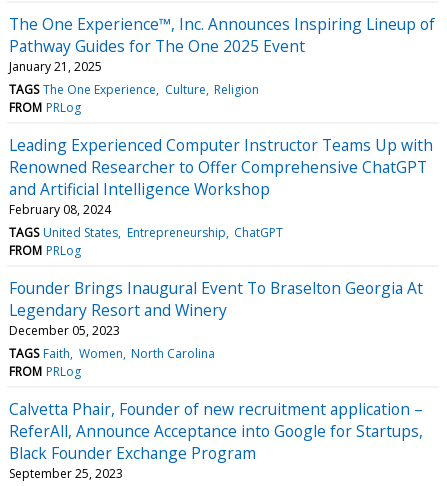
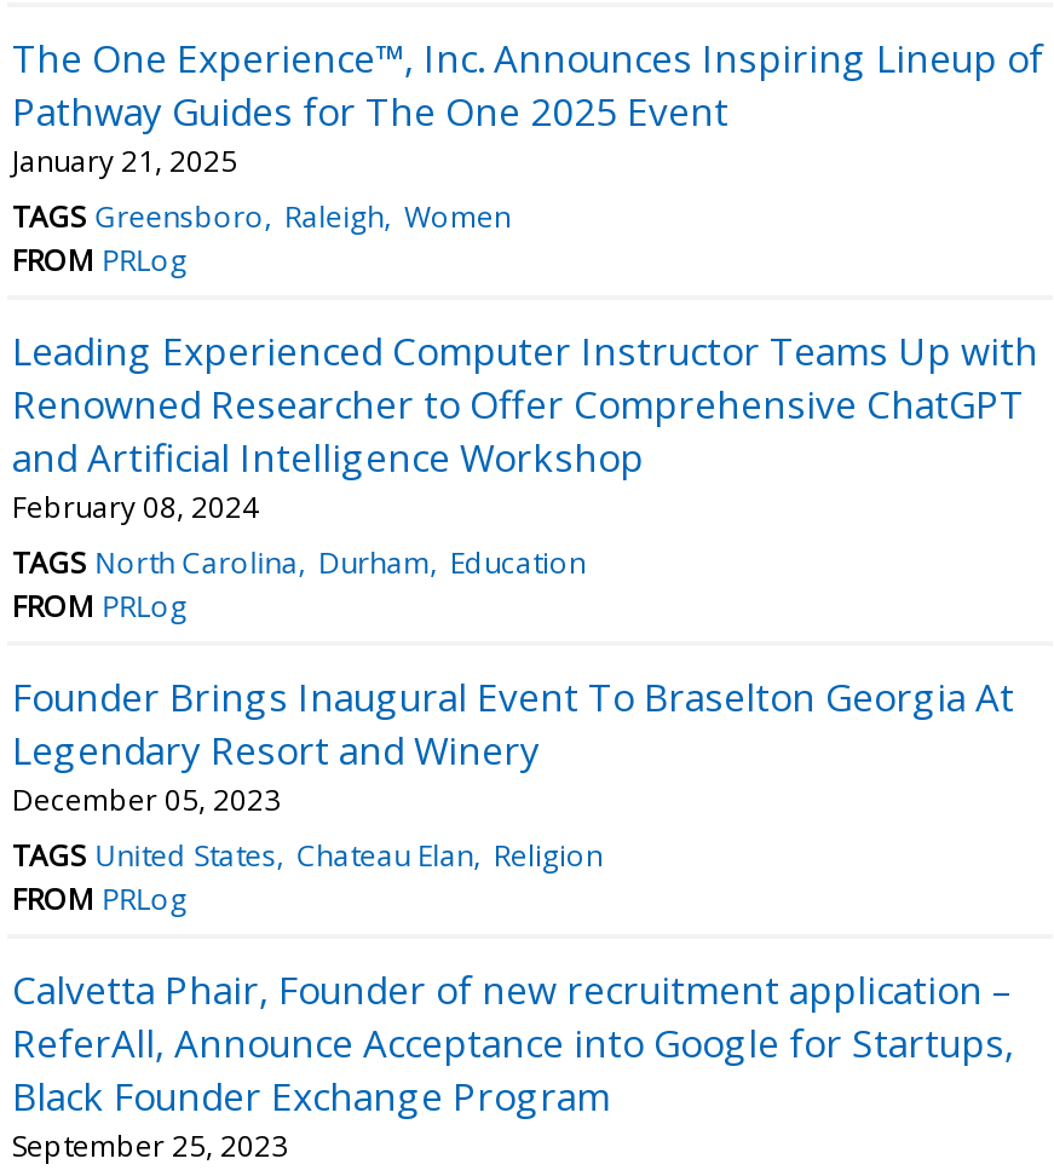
[9,81,259,98] TAGS The One Experience Culture Religion -> [12,196,510,237] TAGS Greensboro Raleigh Women
[9,224,283,241] TAGS United States Entrepreneurship ChatGPT -> [12,542,585,583] TAGS North Carolina Durham Education
[9,345,215,362] TAGS Faith Women North Carolina -> [12,835,602,876] TAGS United States Chateau Elan Religion

